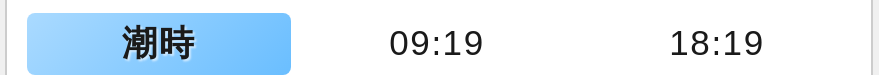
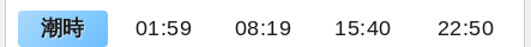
[389,24,765,64] 09:19 | 18:19 -> [135,17,494,40] 01:59 | 08:19 | 15:40 | 22:50

